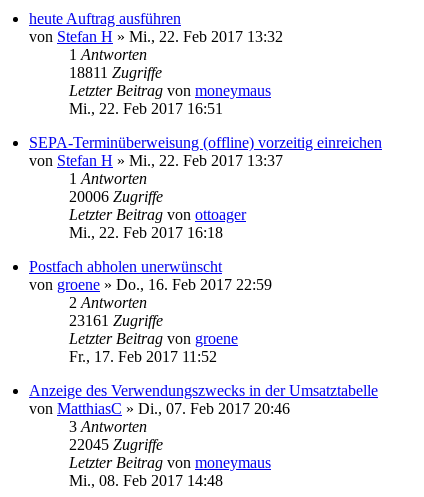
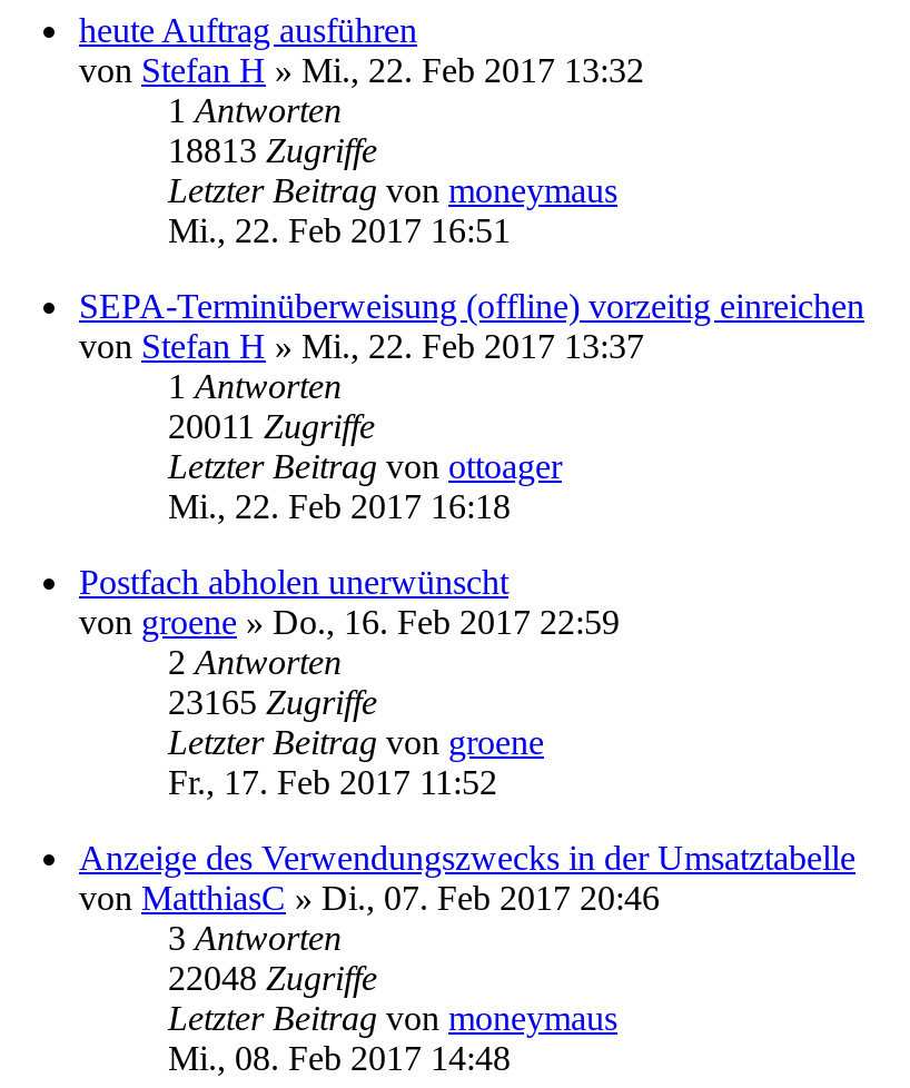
[69,64,162,81] 18811 Zugriffe -> [168,131,377,169] 18813 Zugriffe
[69,188,163,205] 20006 Zugriffe -> [168,407,375,445] 20011 Zugriffe
[69,312,163,329] 23161 Zugriffe -> [168,683,377,721] 23165 Zugriffe
[69,436,163,453] 22045 Zugriffe -> [168,959,377,997] 22048 Zugriffe

